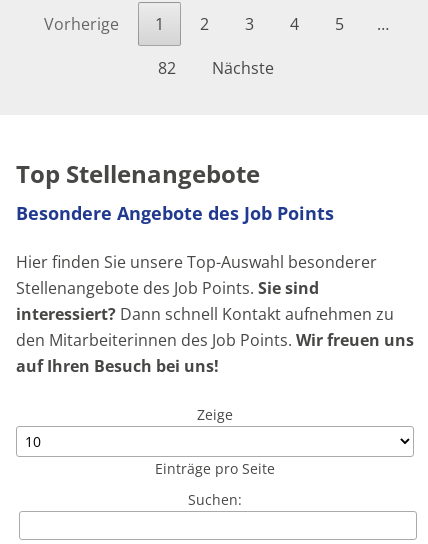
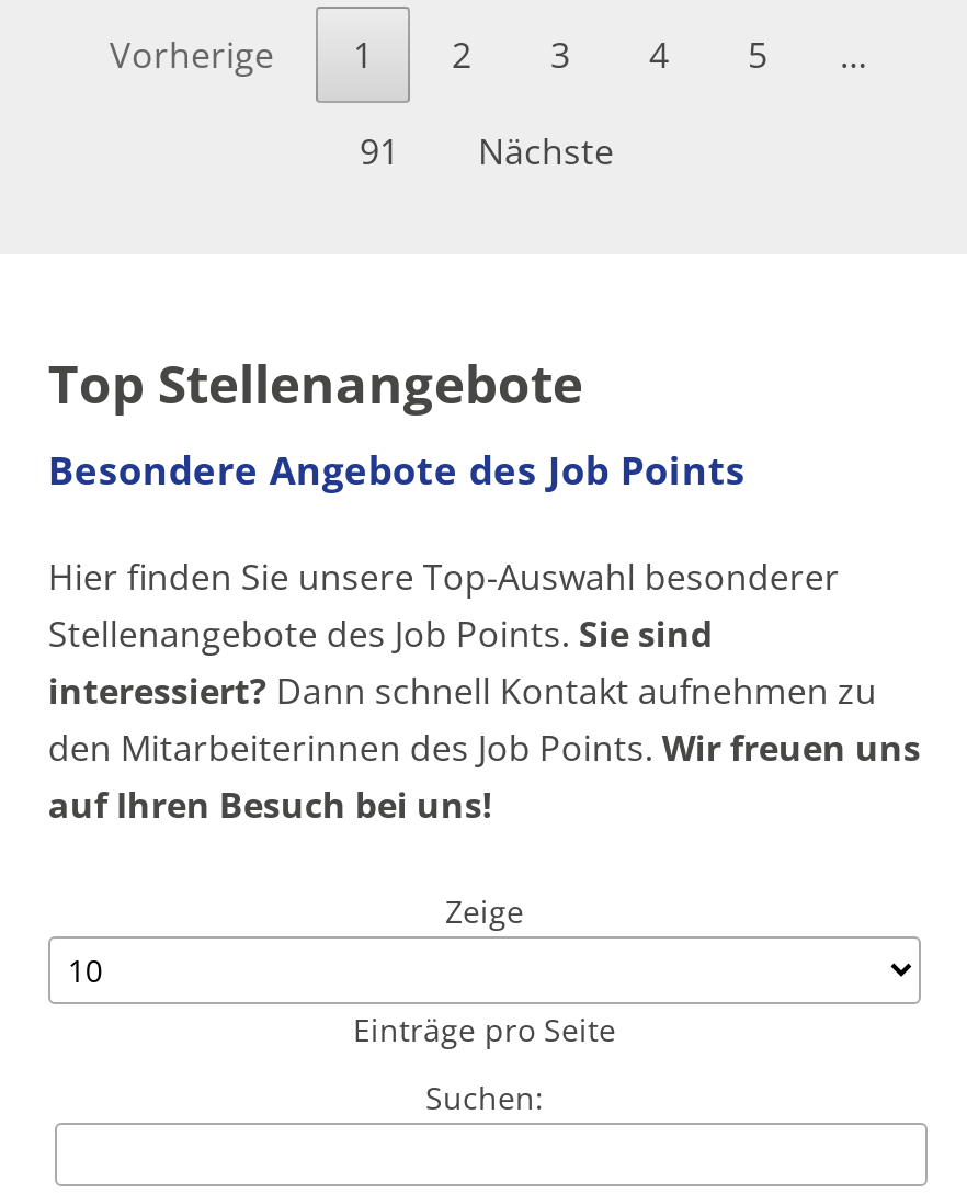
[158,57,274,79] 82 Nächste -> [360,127,614,175] 91 Nächste

